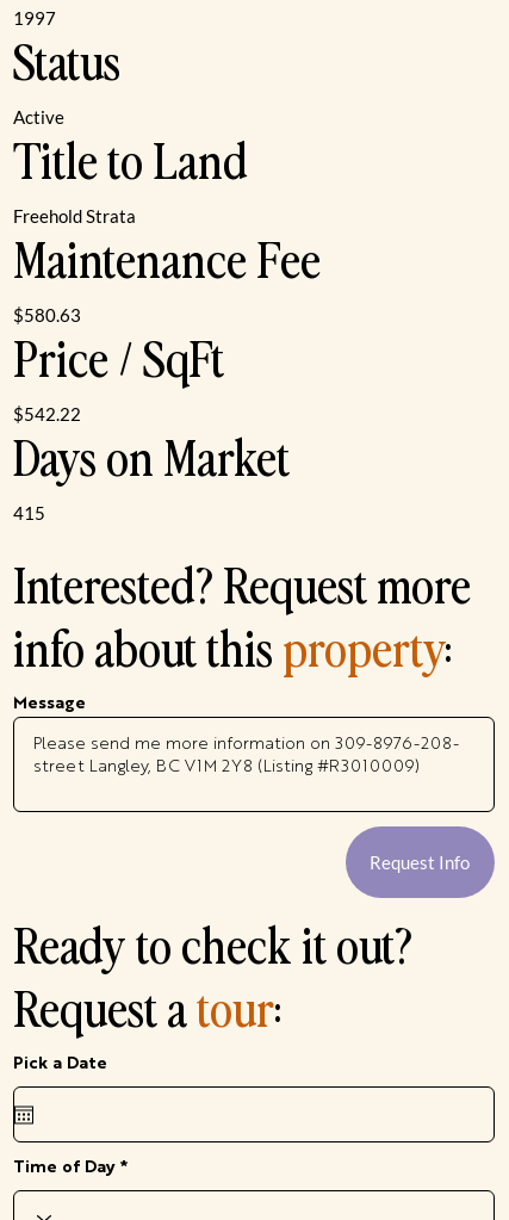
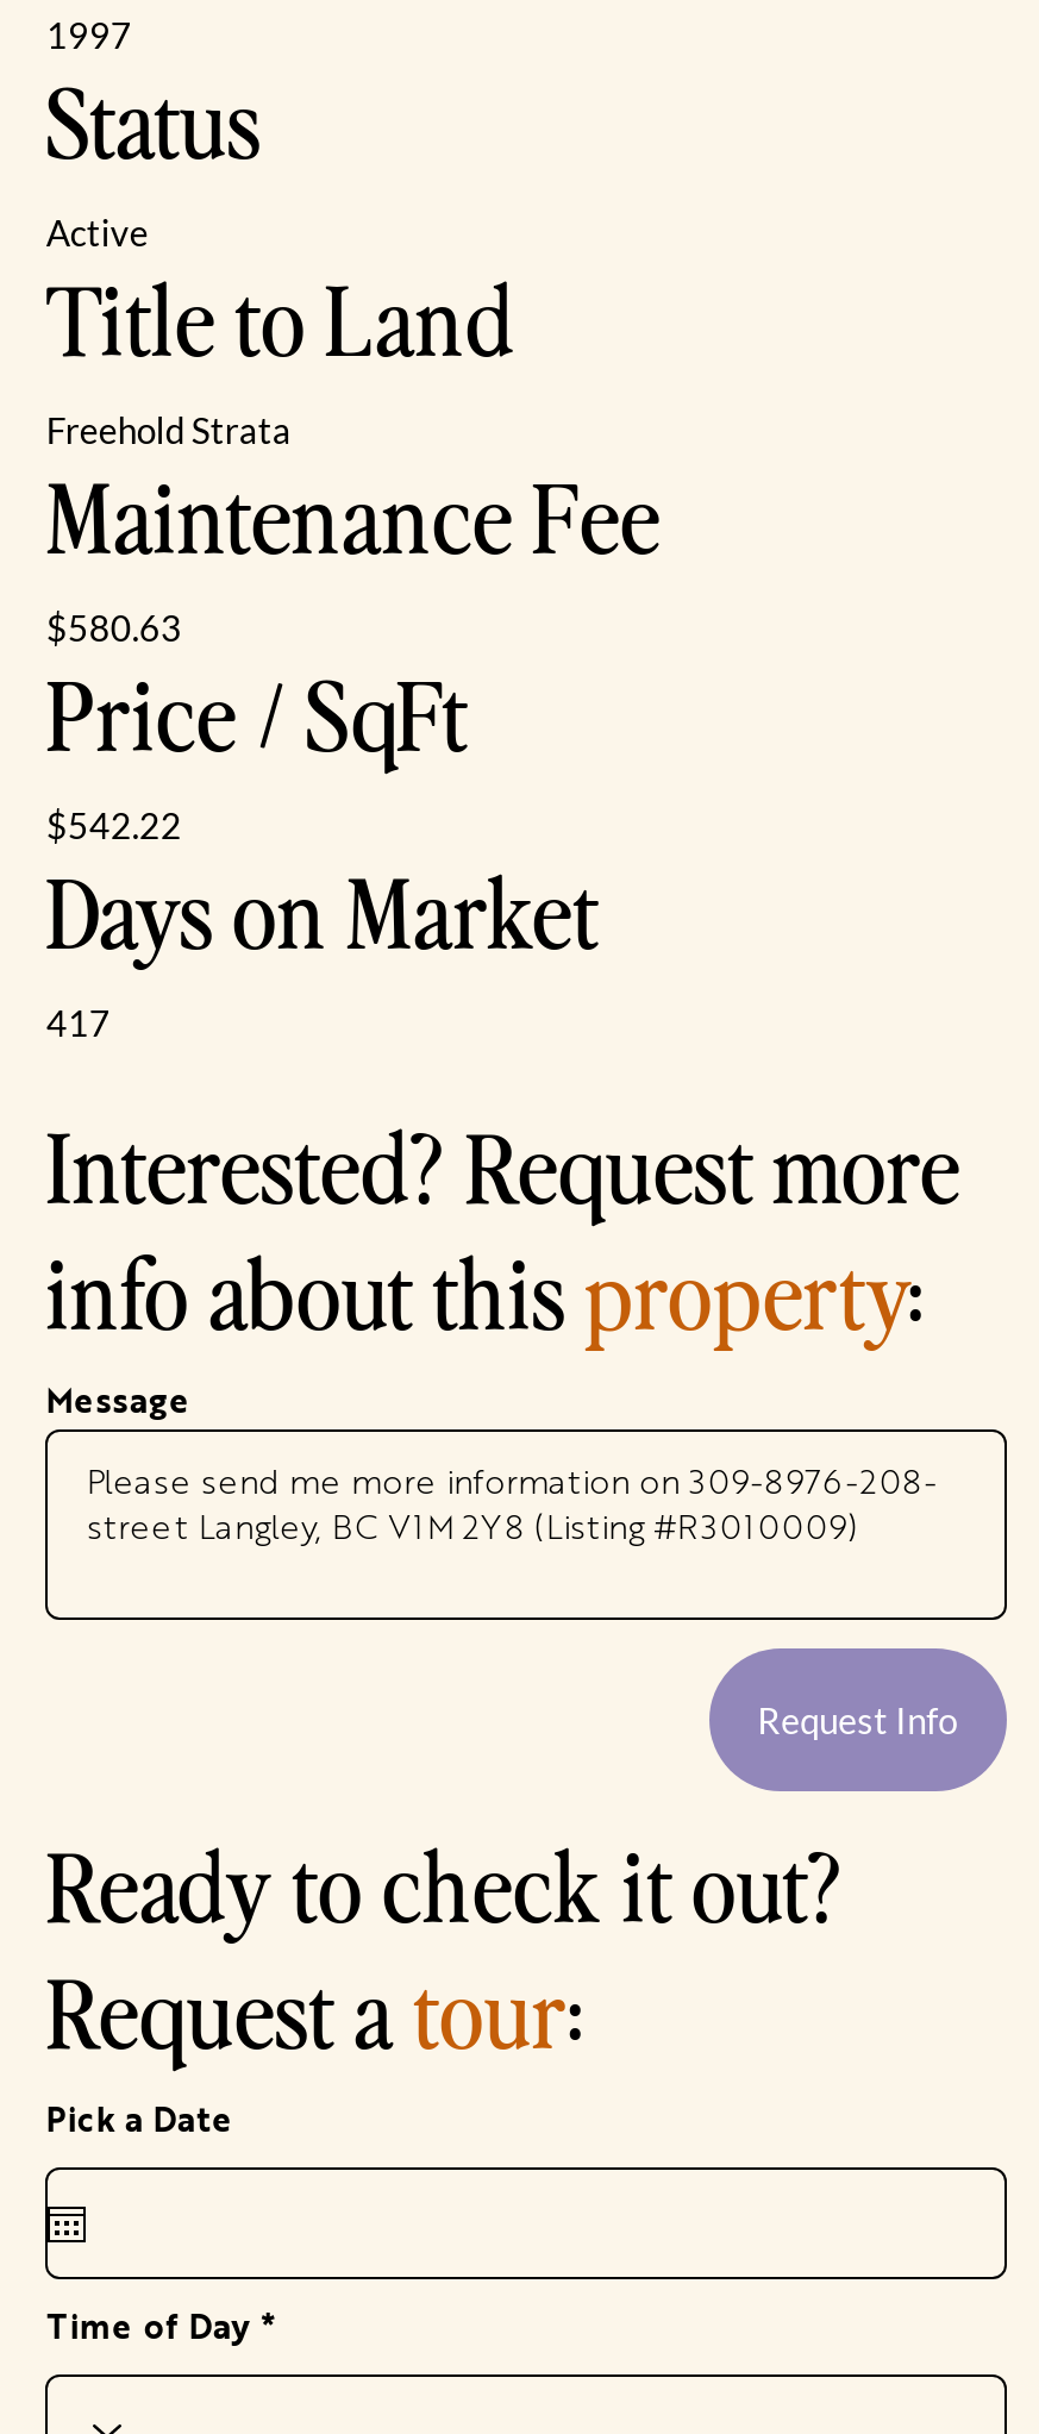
[14,502,46,524] 415 -> [46,1001,110,1044] 417

